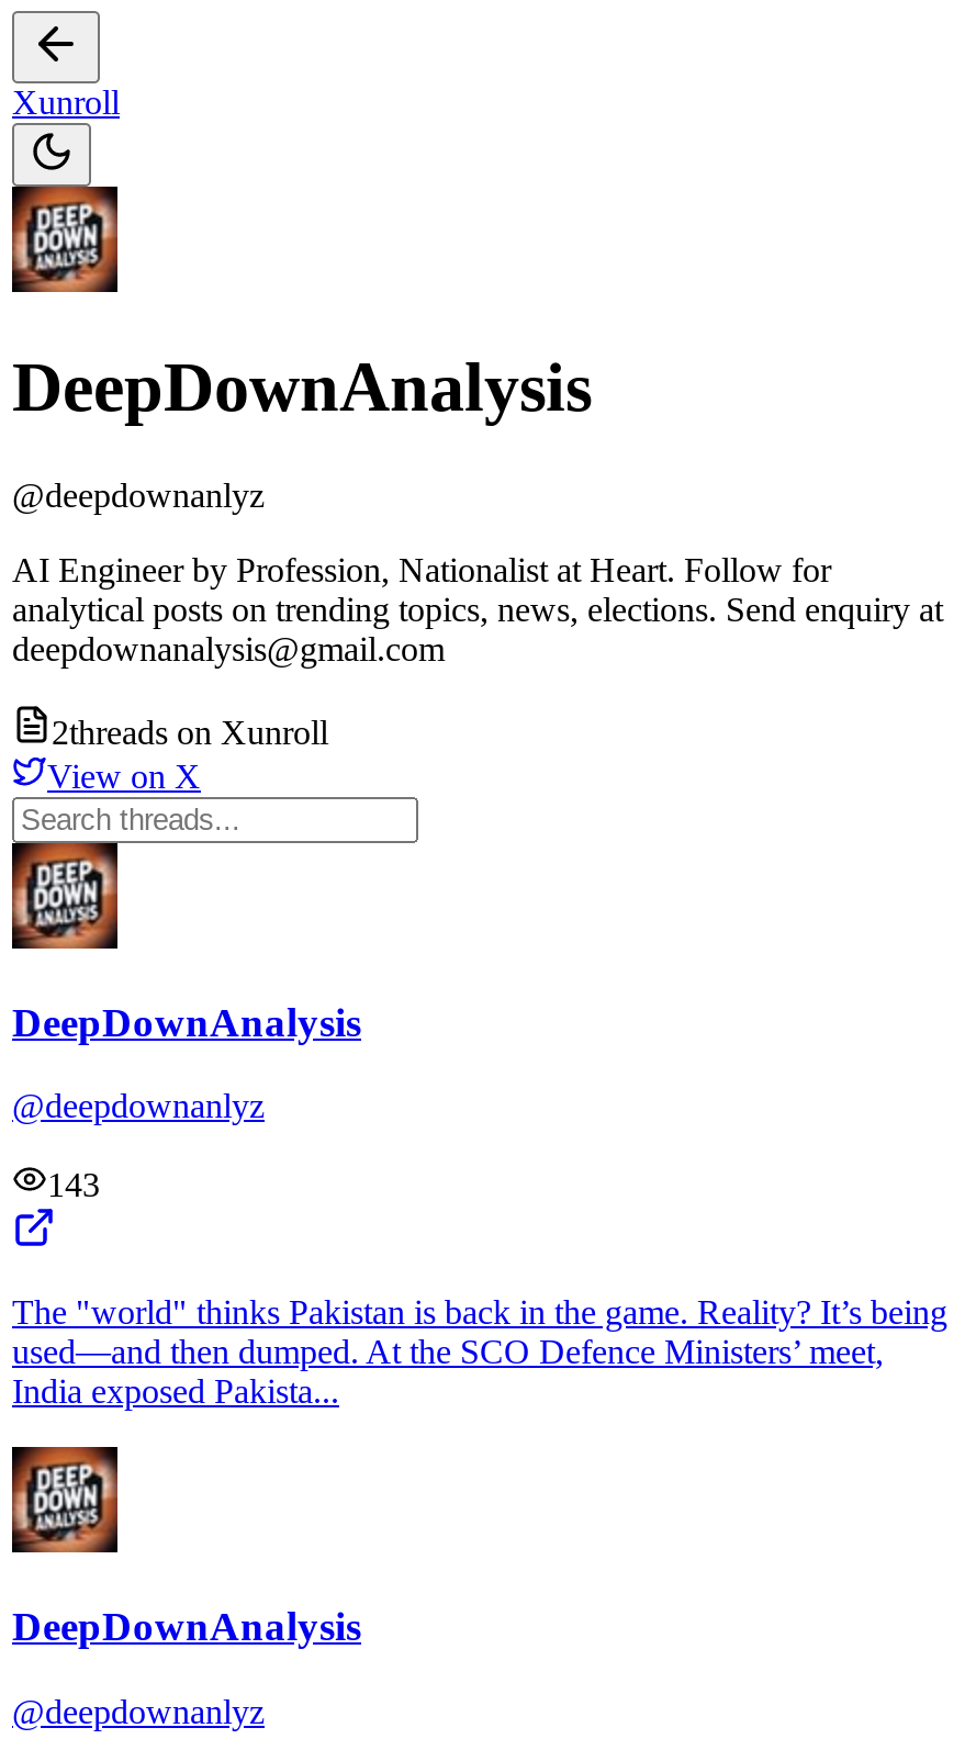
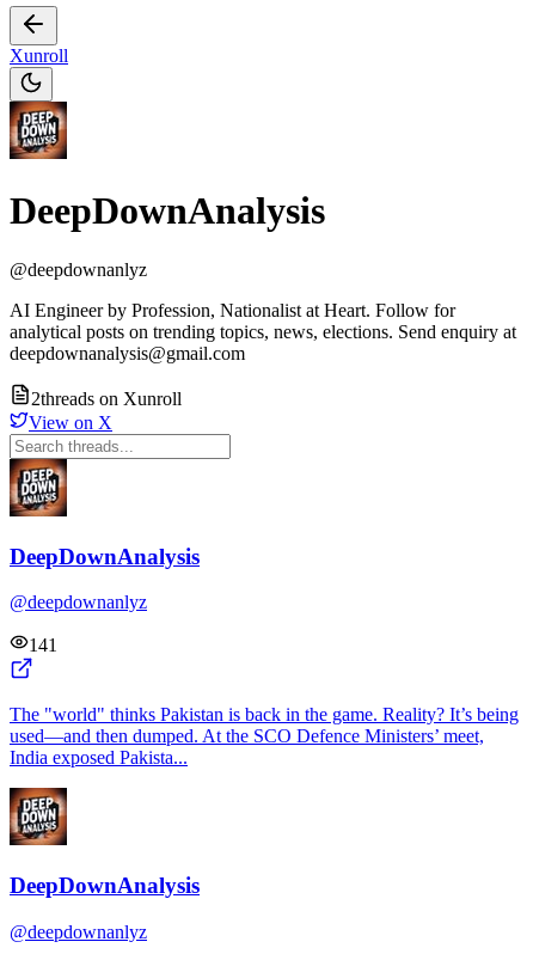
[47,1167,100,1204] 143 -> [29,635,57,655] 141

